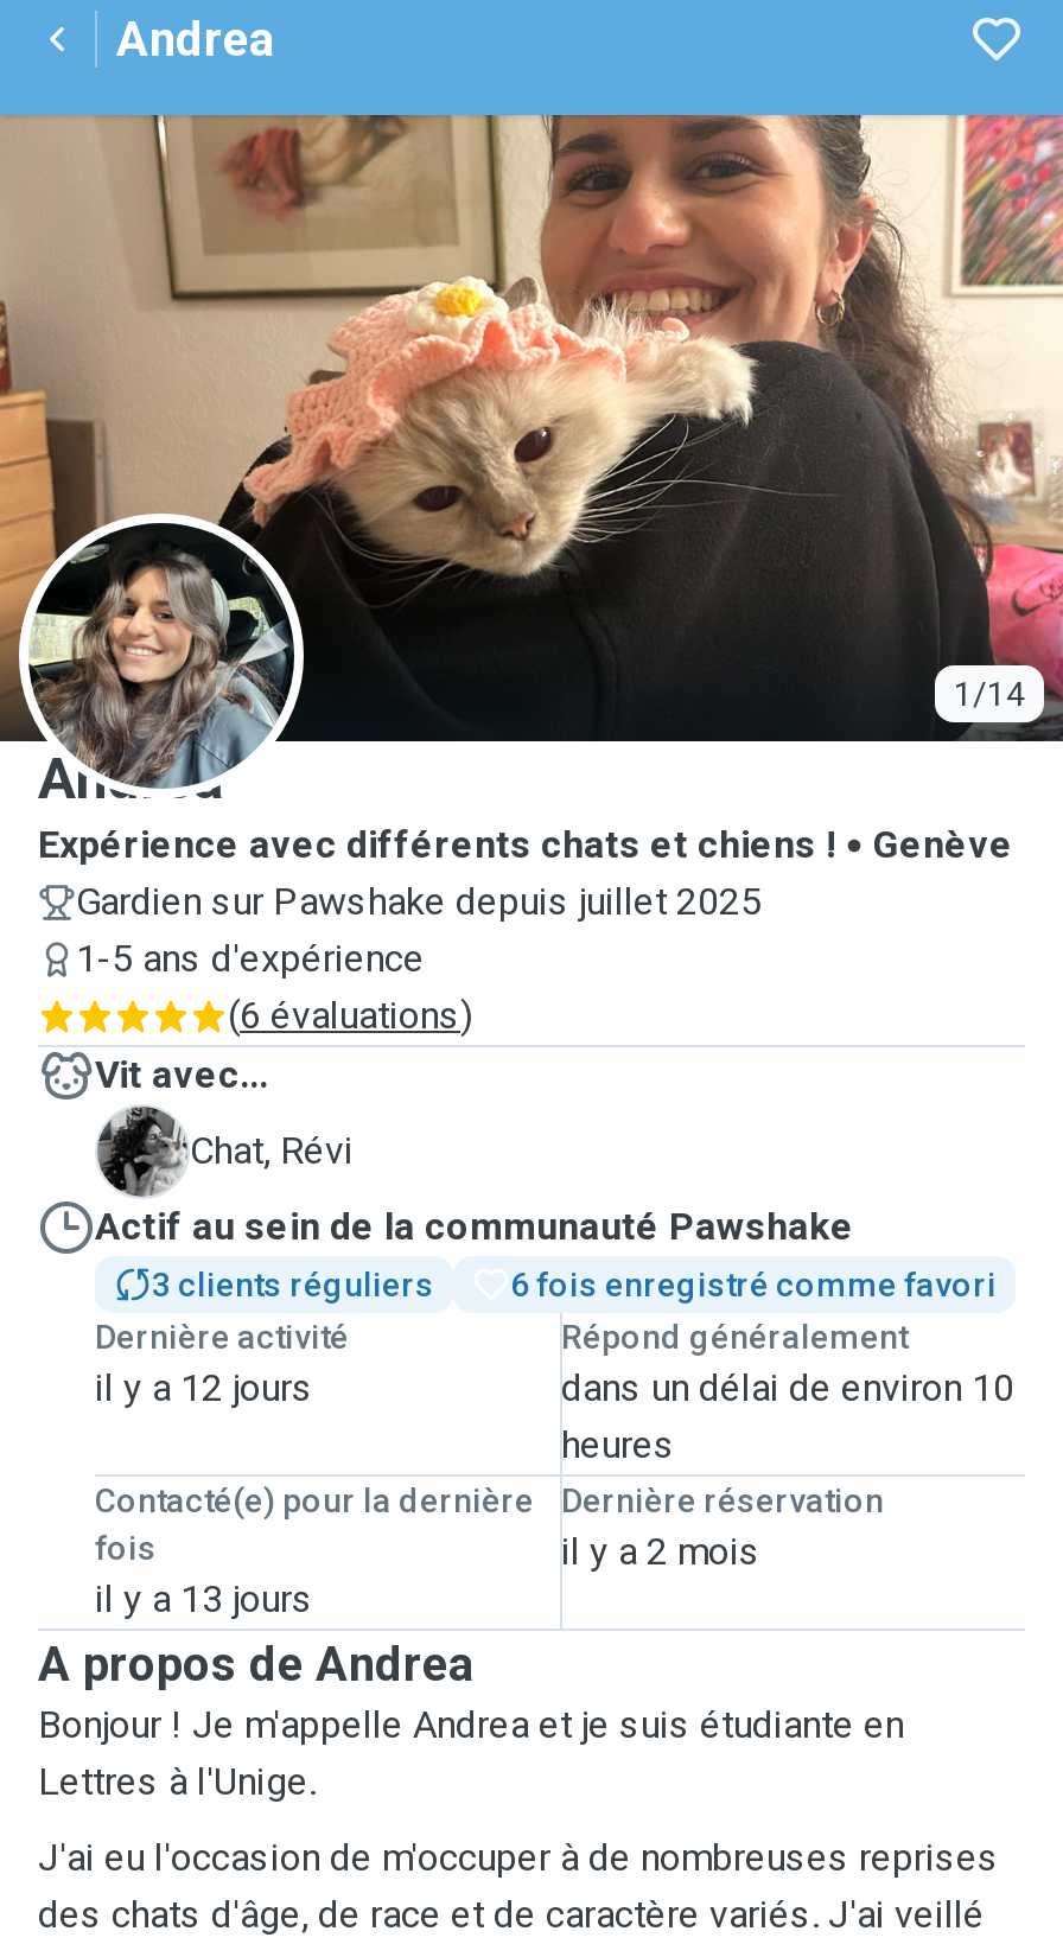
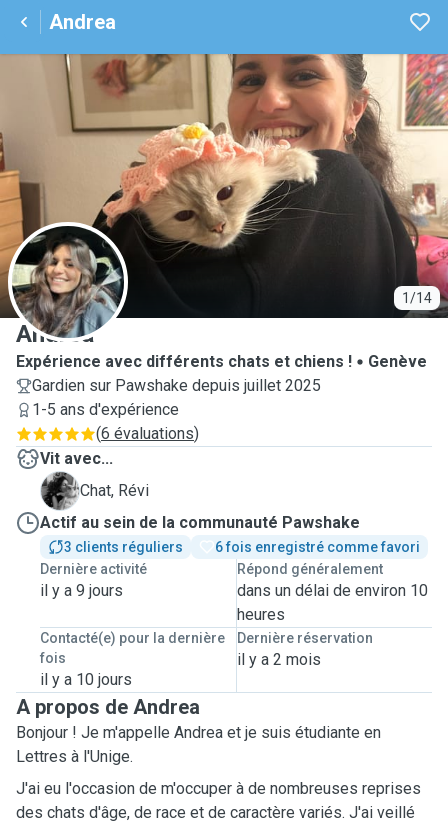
[95,1365,313,1410] il y a 12 jours -> [40,581,123,600] il y a 9 jours
[95,1576,313,1621] il y a 13 jours -> [40,670,132,689] il y a 10 jours

